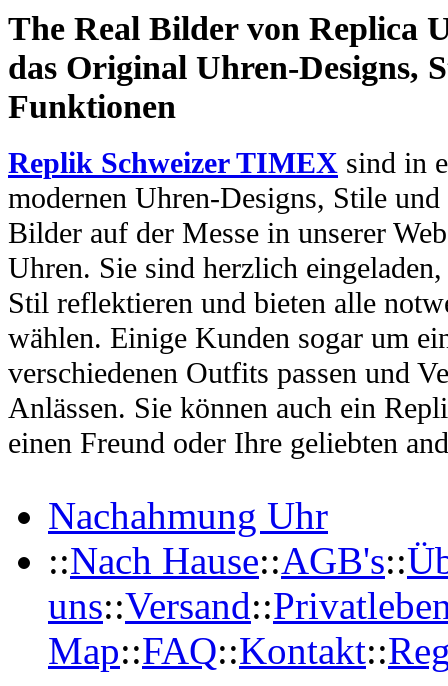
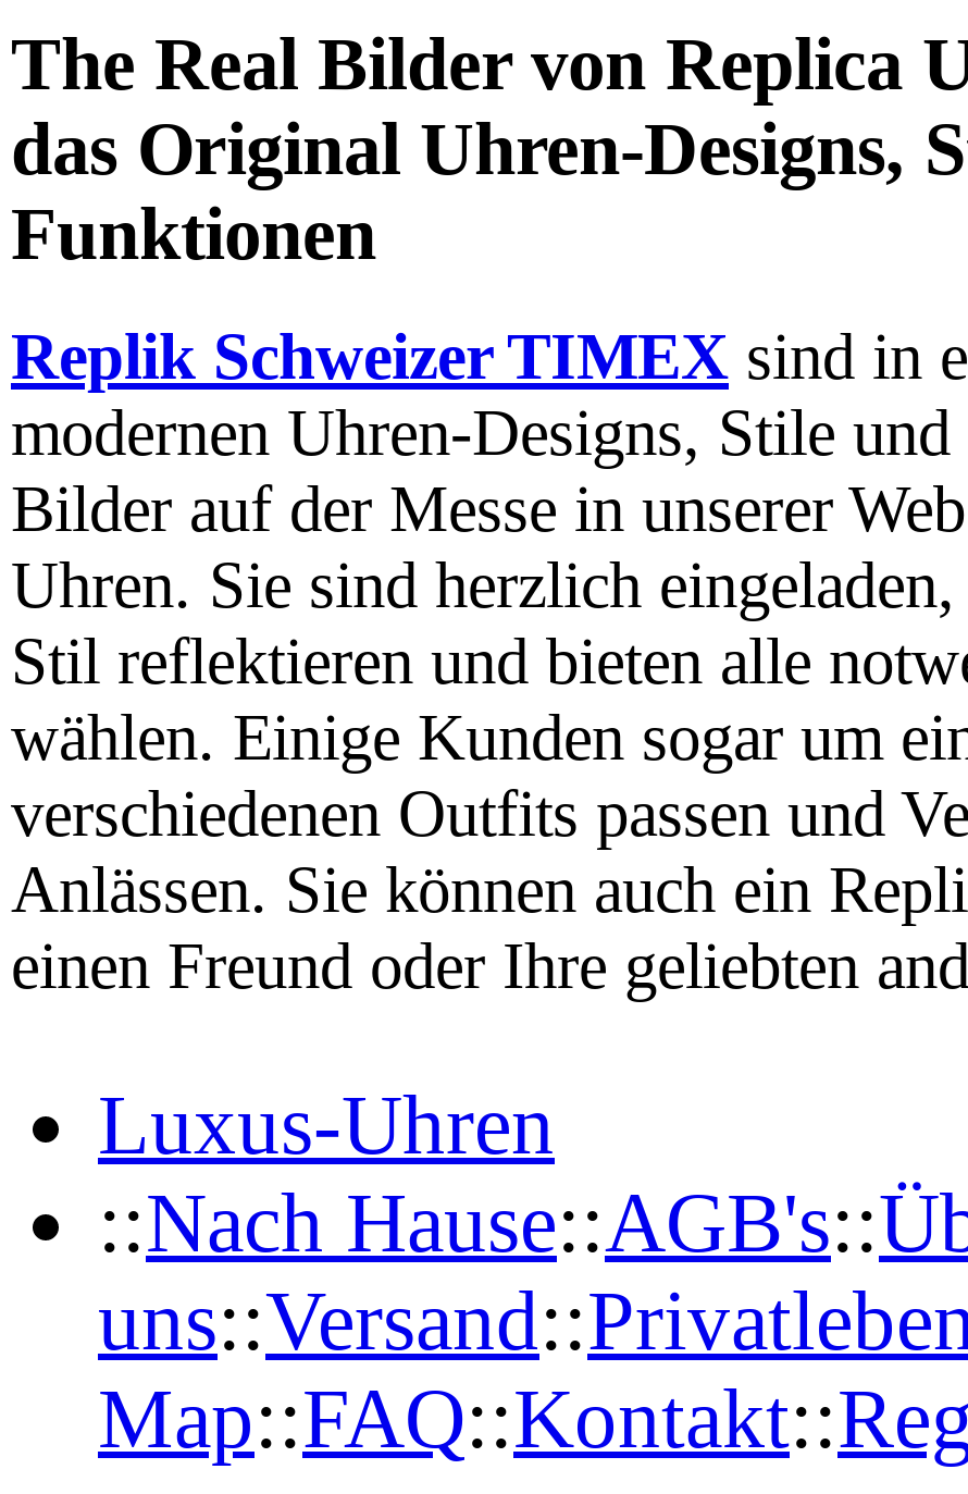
[48,494,328,537] Nachahmung Uhr -> [98,1077,555,1171] Luxus-Uhren

